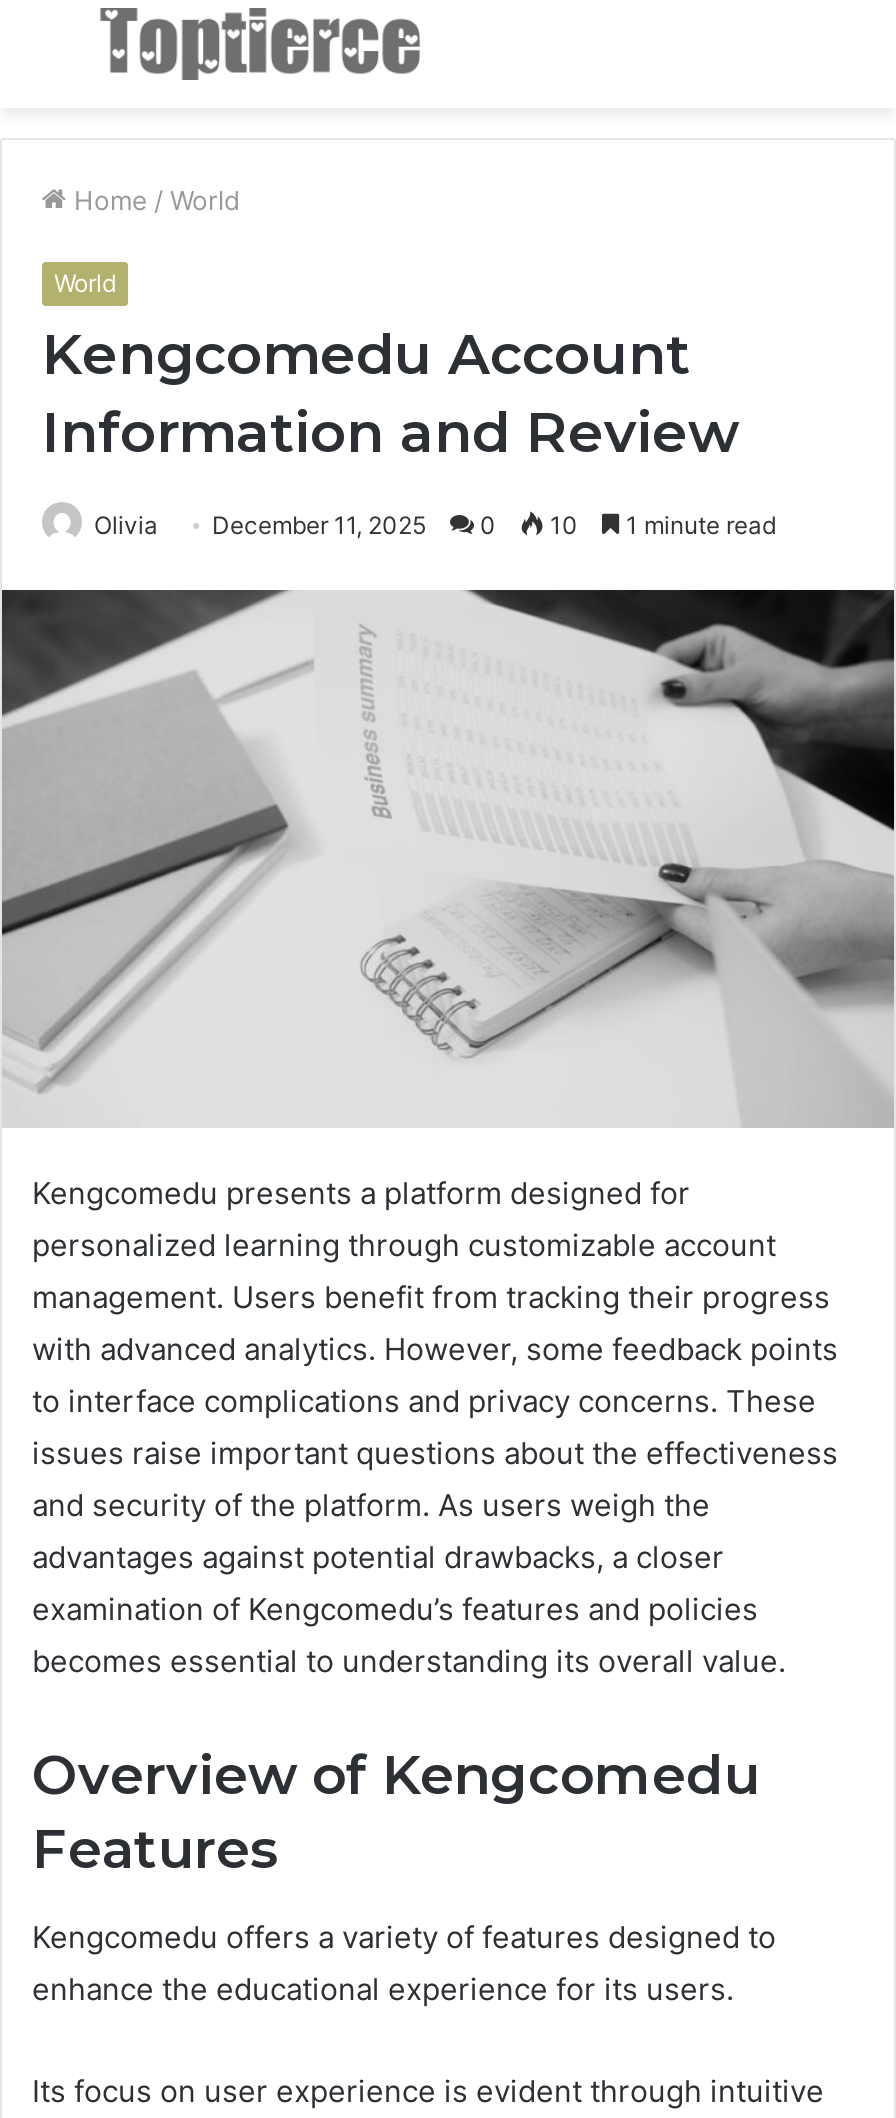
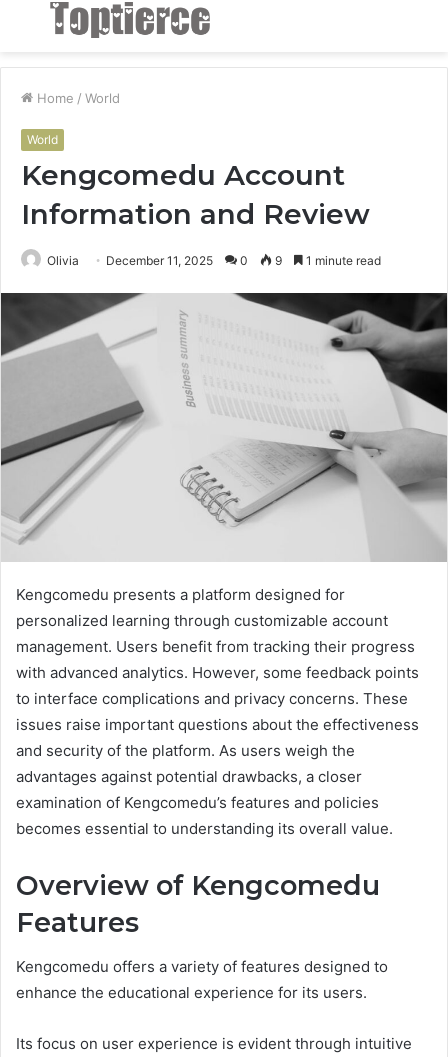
[94,510,776,540] Olivia December 11, 2025 0 10 1 minute read -> [47,253,381,268] Olivia December 11, 2025 0 9 1 minute read

